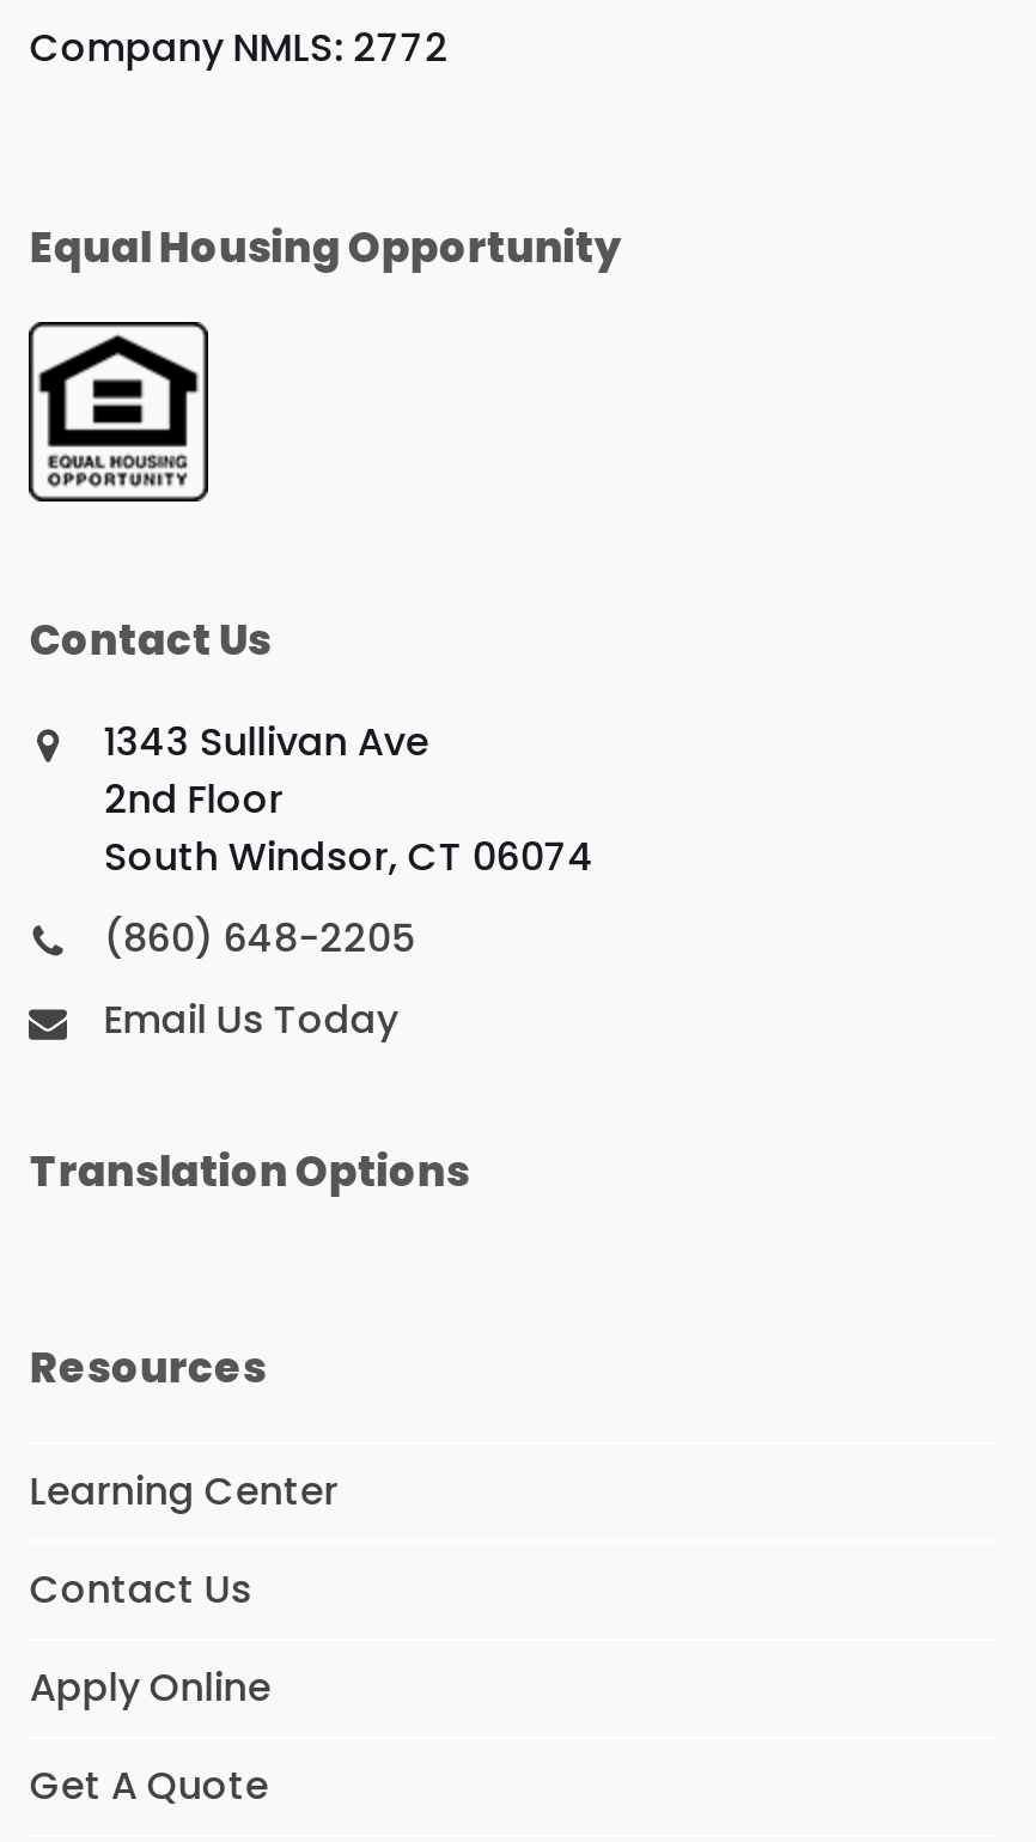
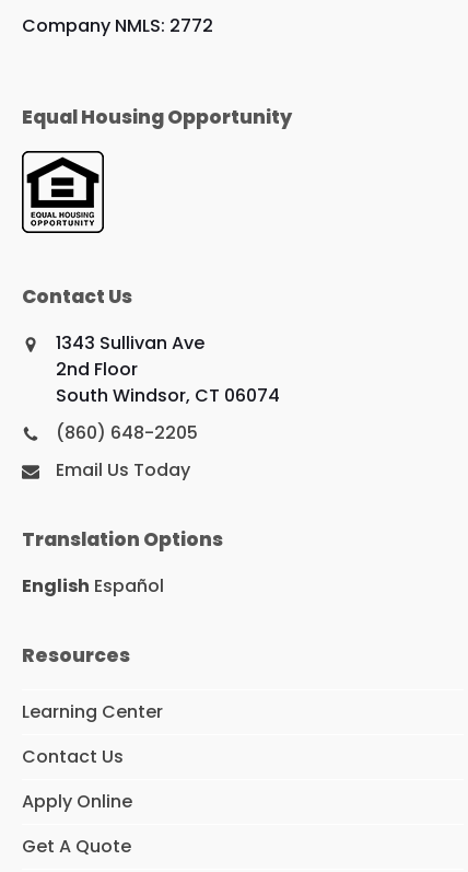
none -> [22,573,164,598] English Español

